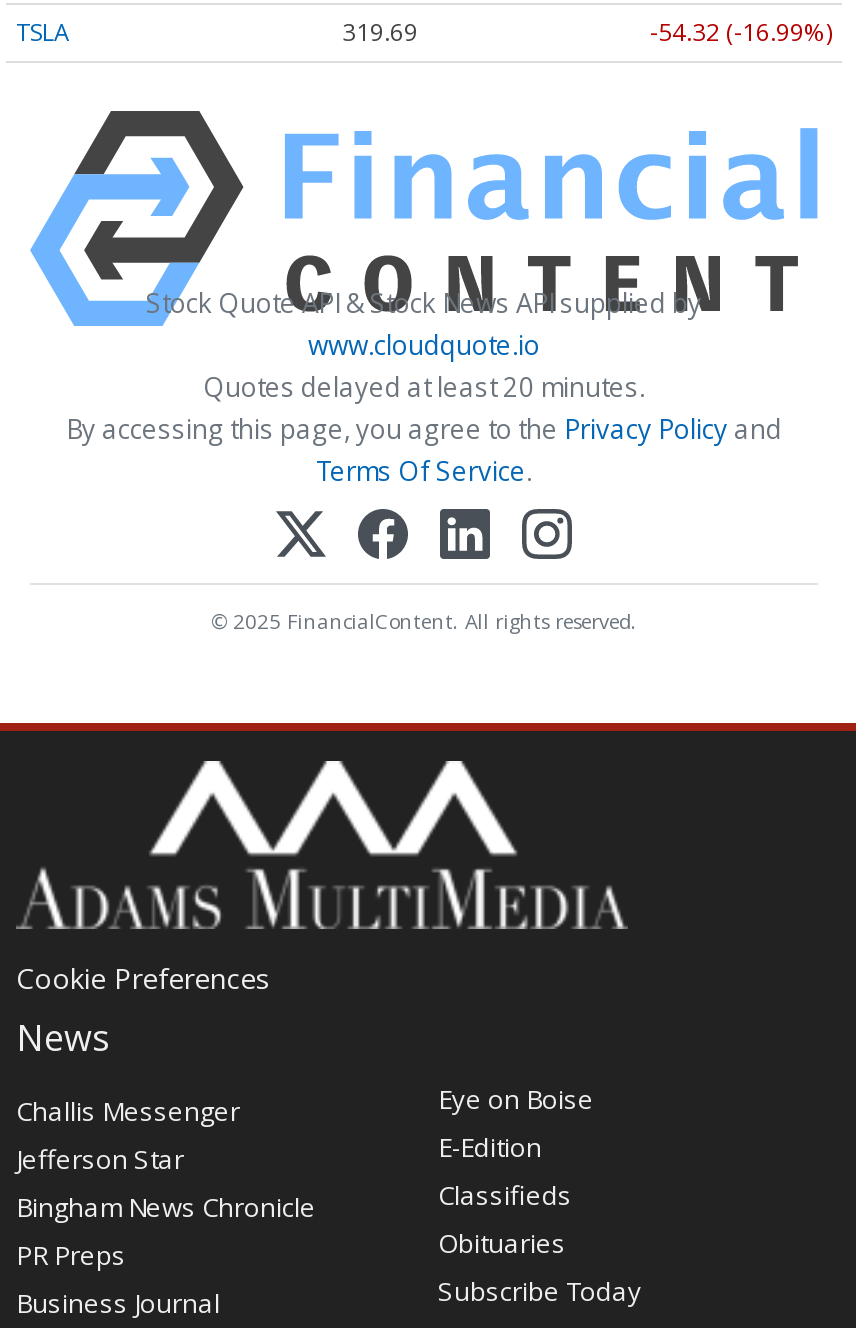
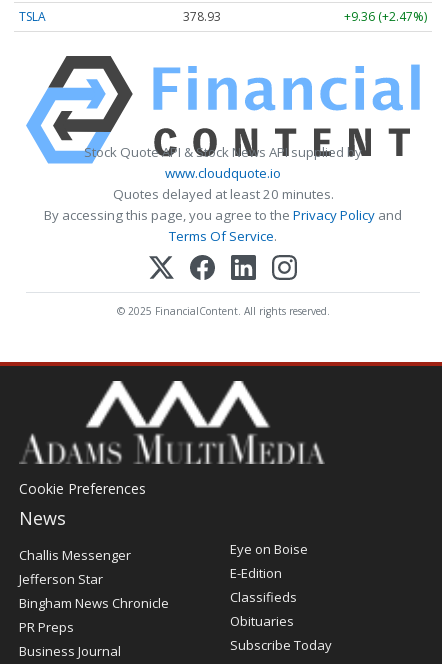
[342,14,418,48] 319.69 -> [183,7,221,24] 378.93
[650,14,832,48] -54.32 (-16.99%) -> [344,7,427,24] +9.36 (+2.47%)

